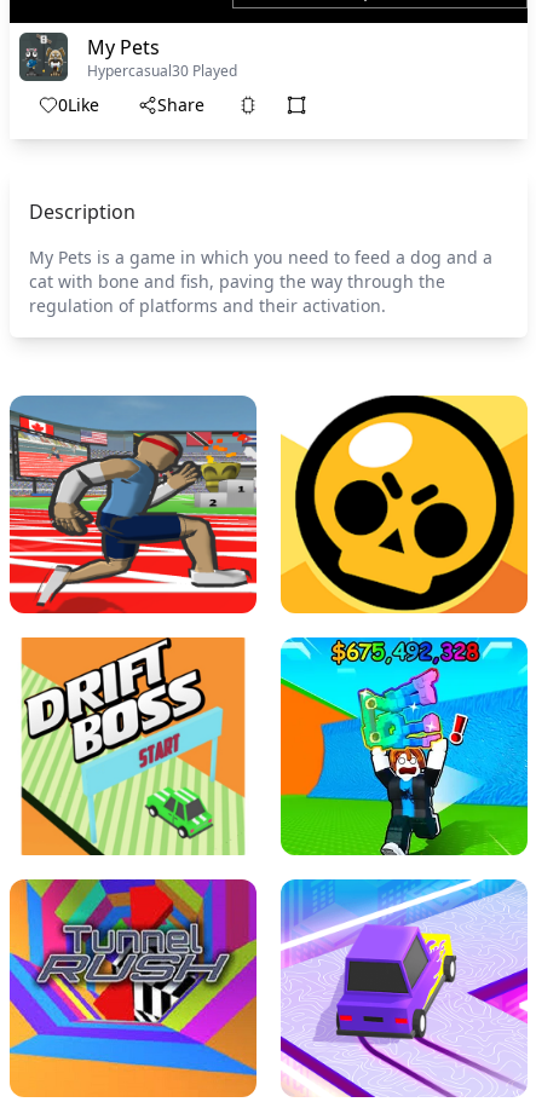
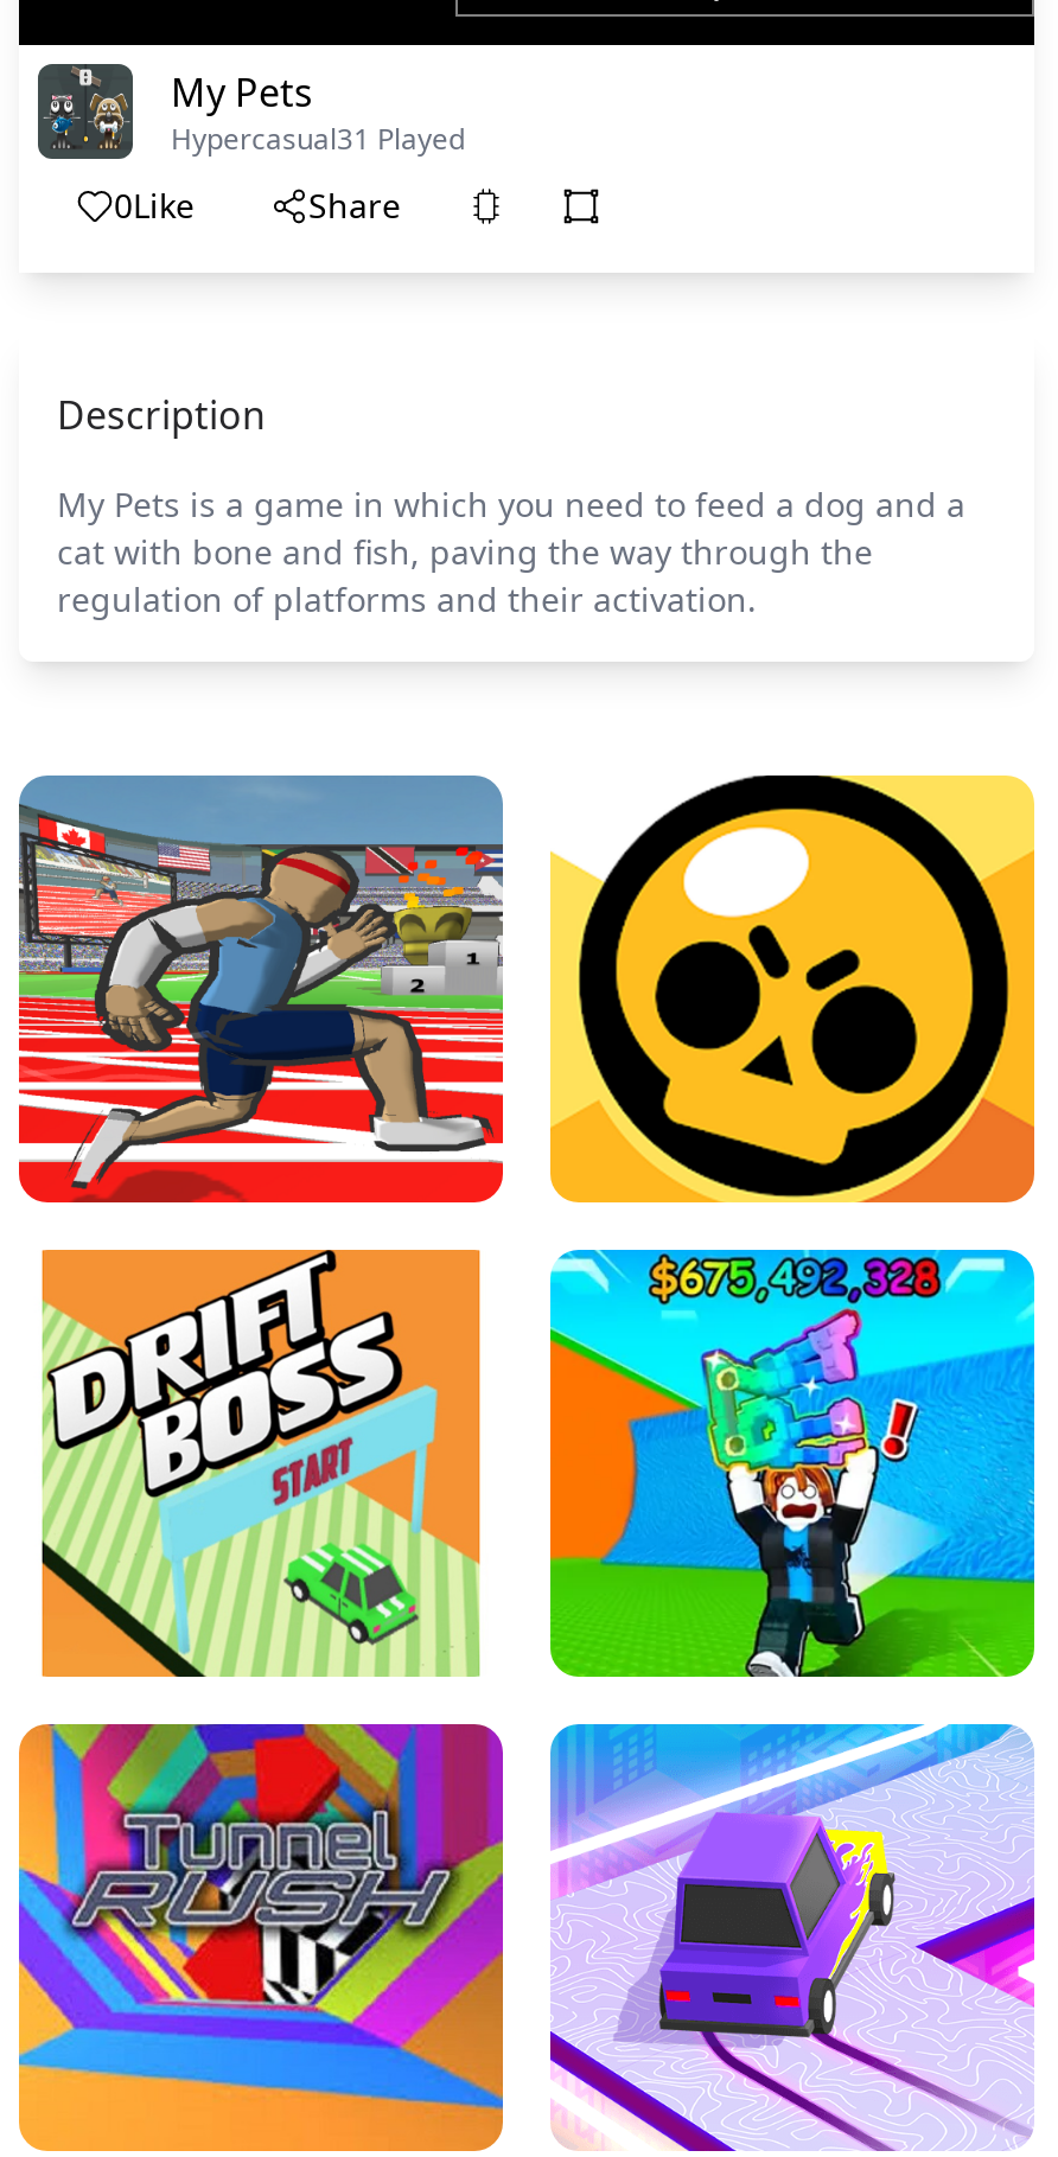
[87,60,237,81] Hypercasual30 Played -> [171,119,465,159] Hypercasual31 Played

